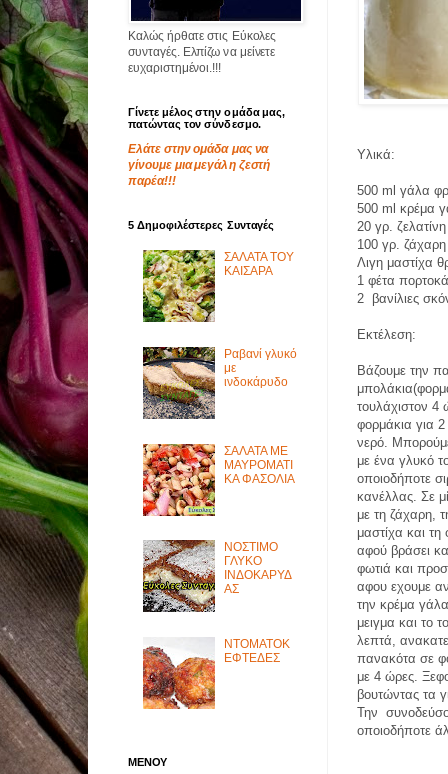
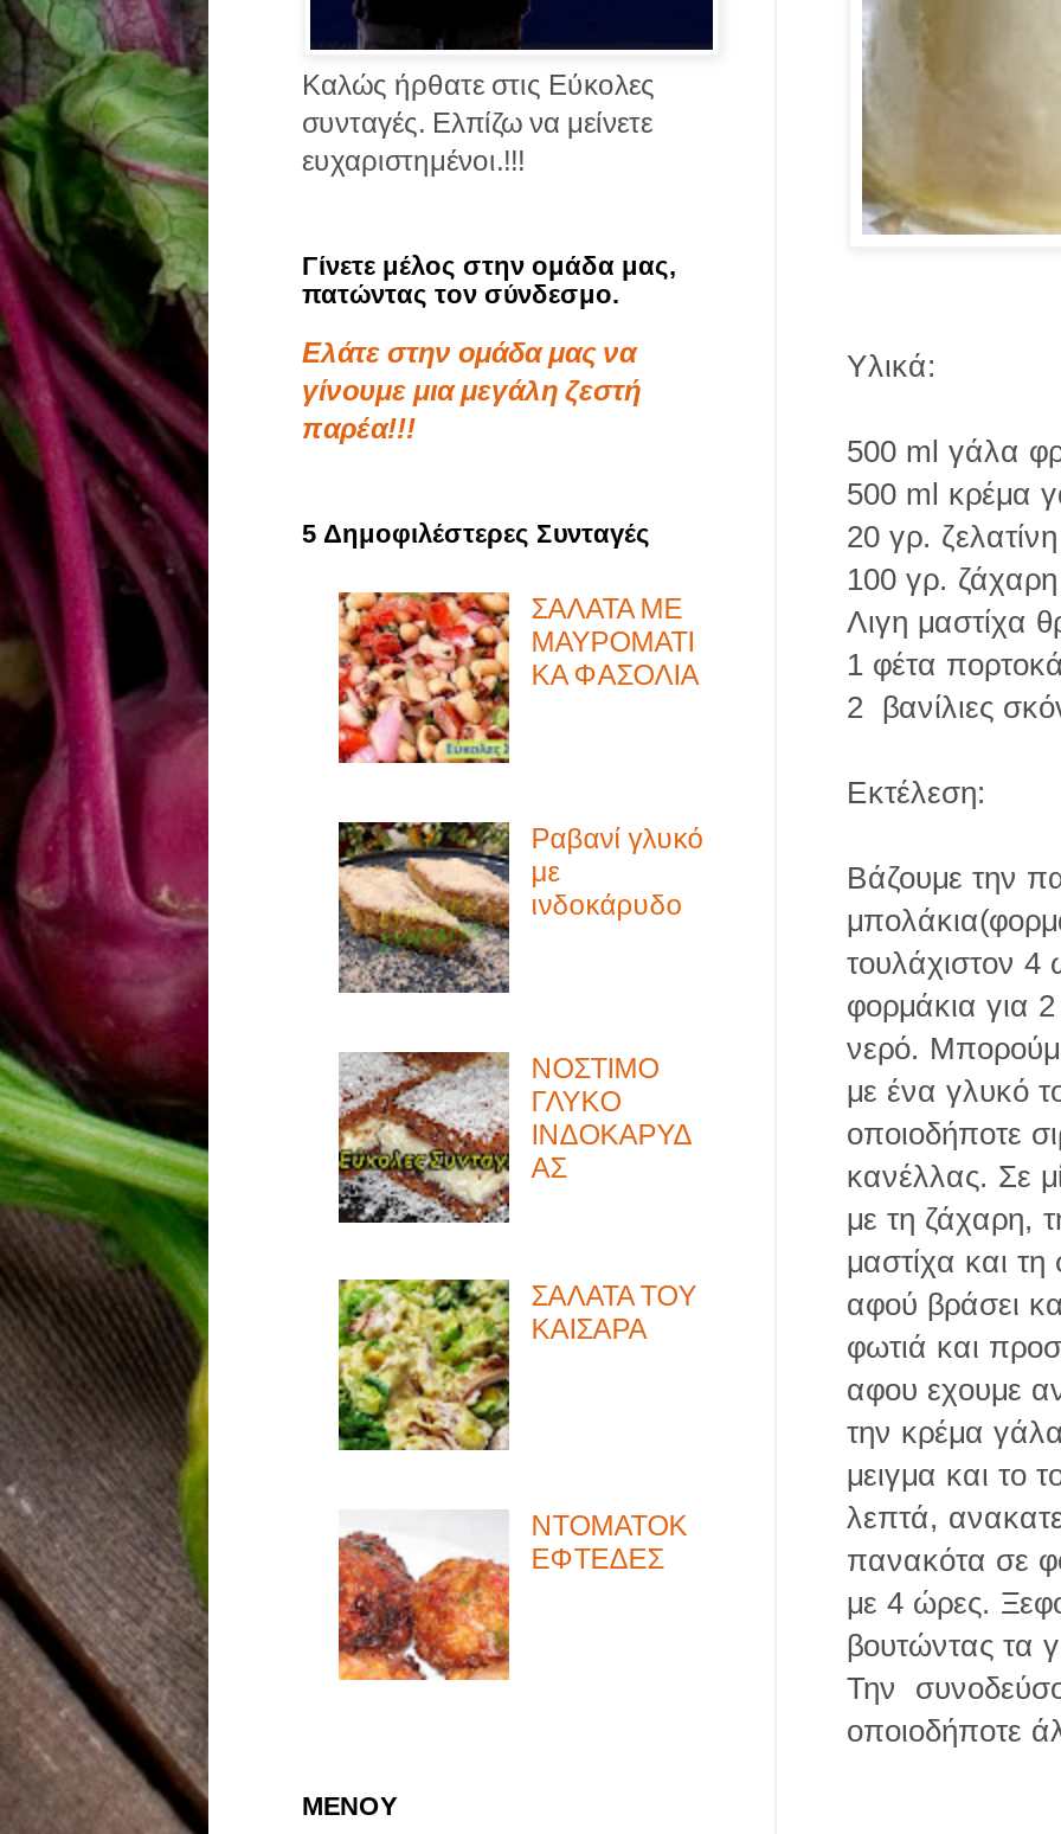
moved [142,249,294,323] -> [336,1277,697,1453]: [image] | ΣΑΛΑΤΑ ΤΟΥ | ΚΑΙΣΑΡΑ
moved [143,443,295,516] -> [336,590,699,765]: [image] | ΣΑΛΑΤΑ ΜΕ | ΜΑΥΡΟΜΑΤΙ | ΚΑ ΦΑΣΟΛΙΑ
moved [141,539,292,615] -> [334,1047,692,1227]: [image] | ΝΟΣΤΙΜΟ | ΓΛΥΚΟ | ΙΝΔΟΚΑΡΥΔ | ΑΣ

